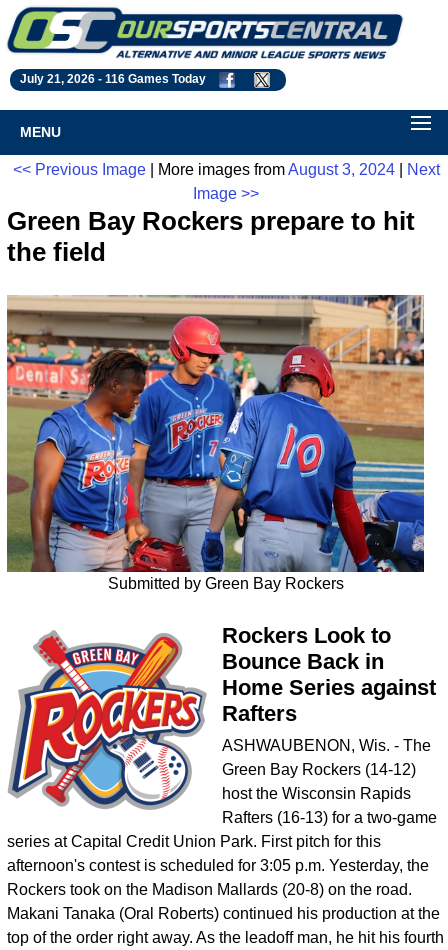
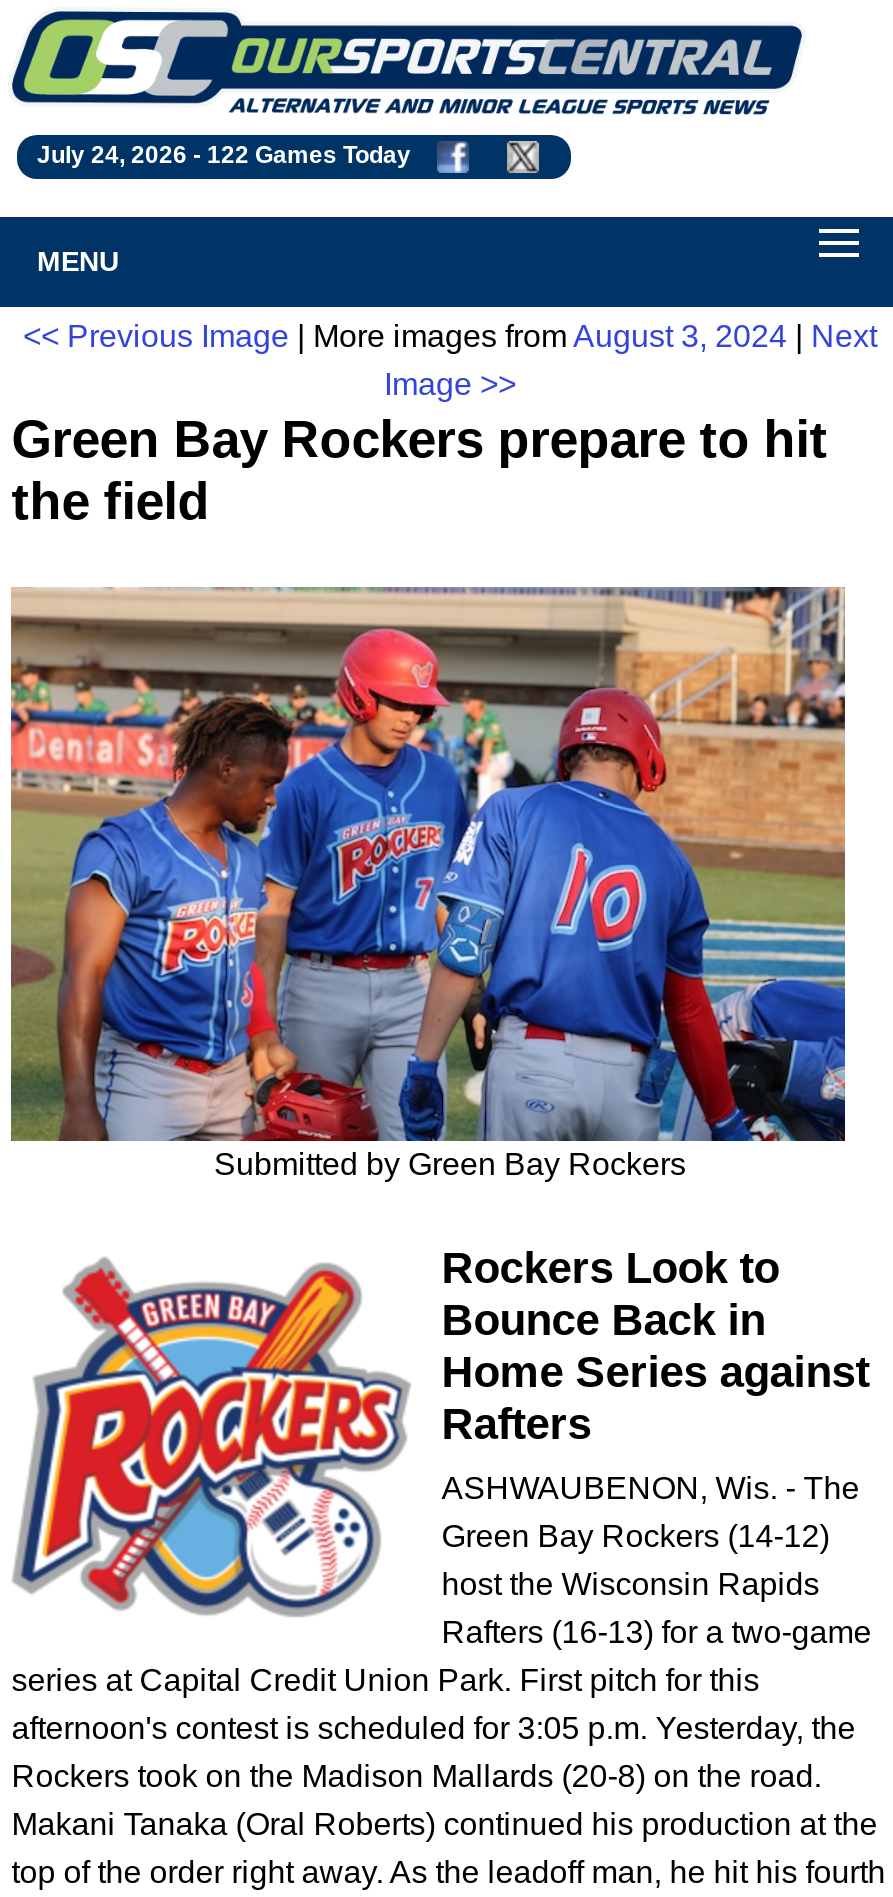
[20,72,206,86] July 21, 2026 - 116 Games Today -> [37,141,411,169] July 24, 2026 - 122 Games Today

